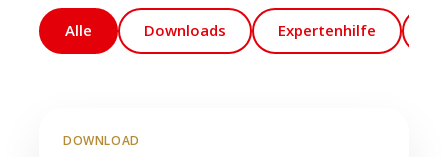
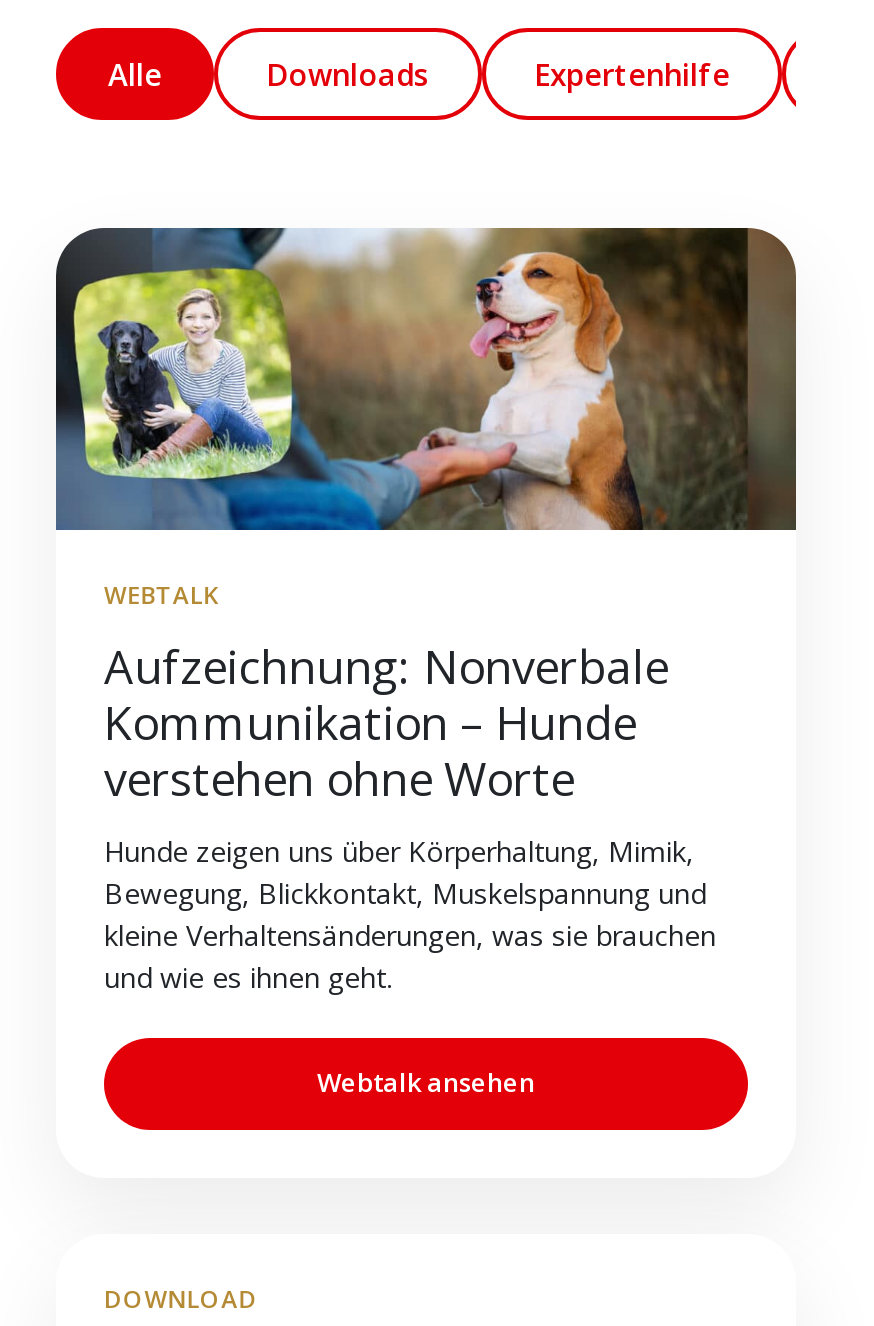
none -> [54,225,798,1101] [image] | WEBTALK | Aufzeichnung: Nonverbale | Kommunikation – Hunde | verstehen ohne Worte | Hunde zeigen uns über Körperhaltung, Mimik, | Bewegung, Blickkontakt, Muskelspannung und | kleine Verhaltensänderungen, was sie brauchen | und wie es ihnen geht. | Webtalk ansehen

